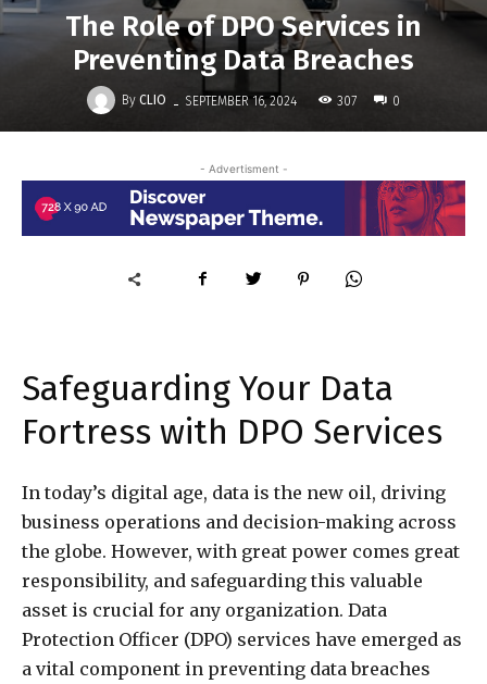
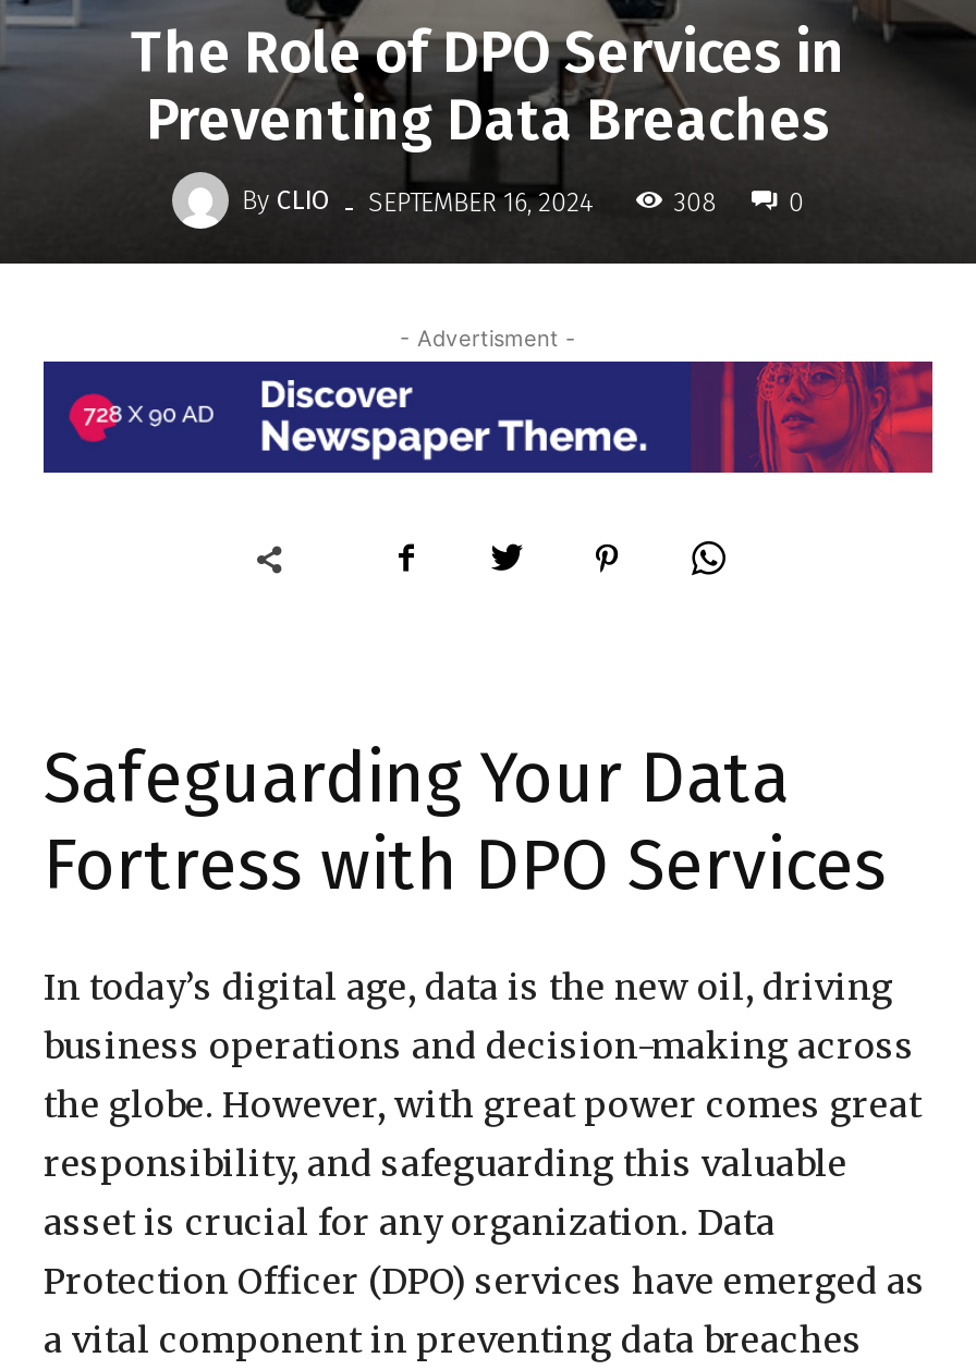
[337,93,357,108] 307 -> [673,186,717,216] 308

